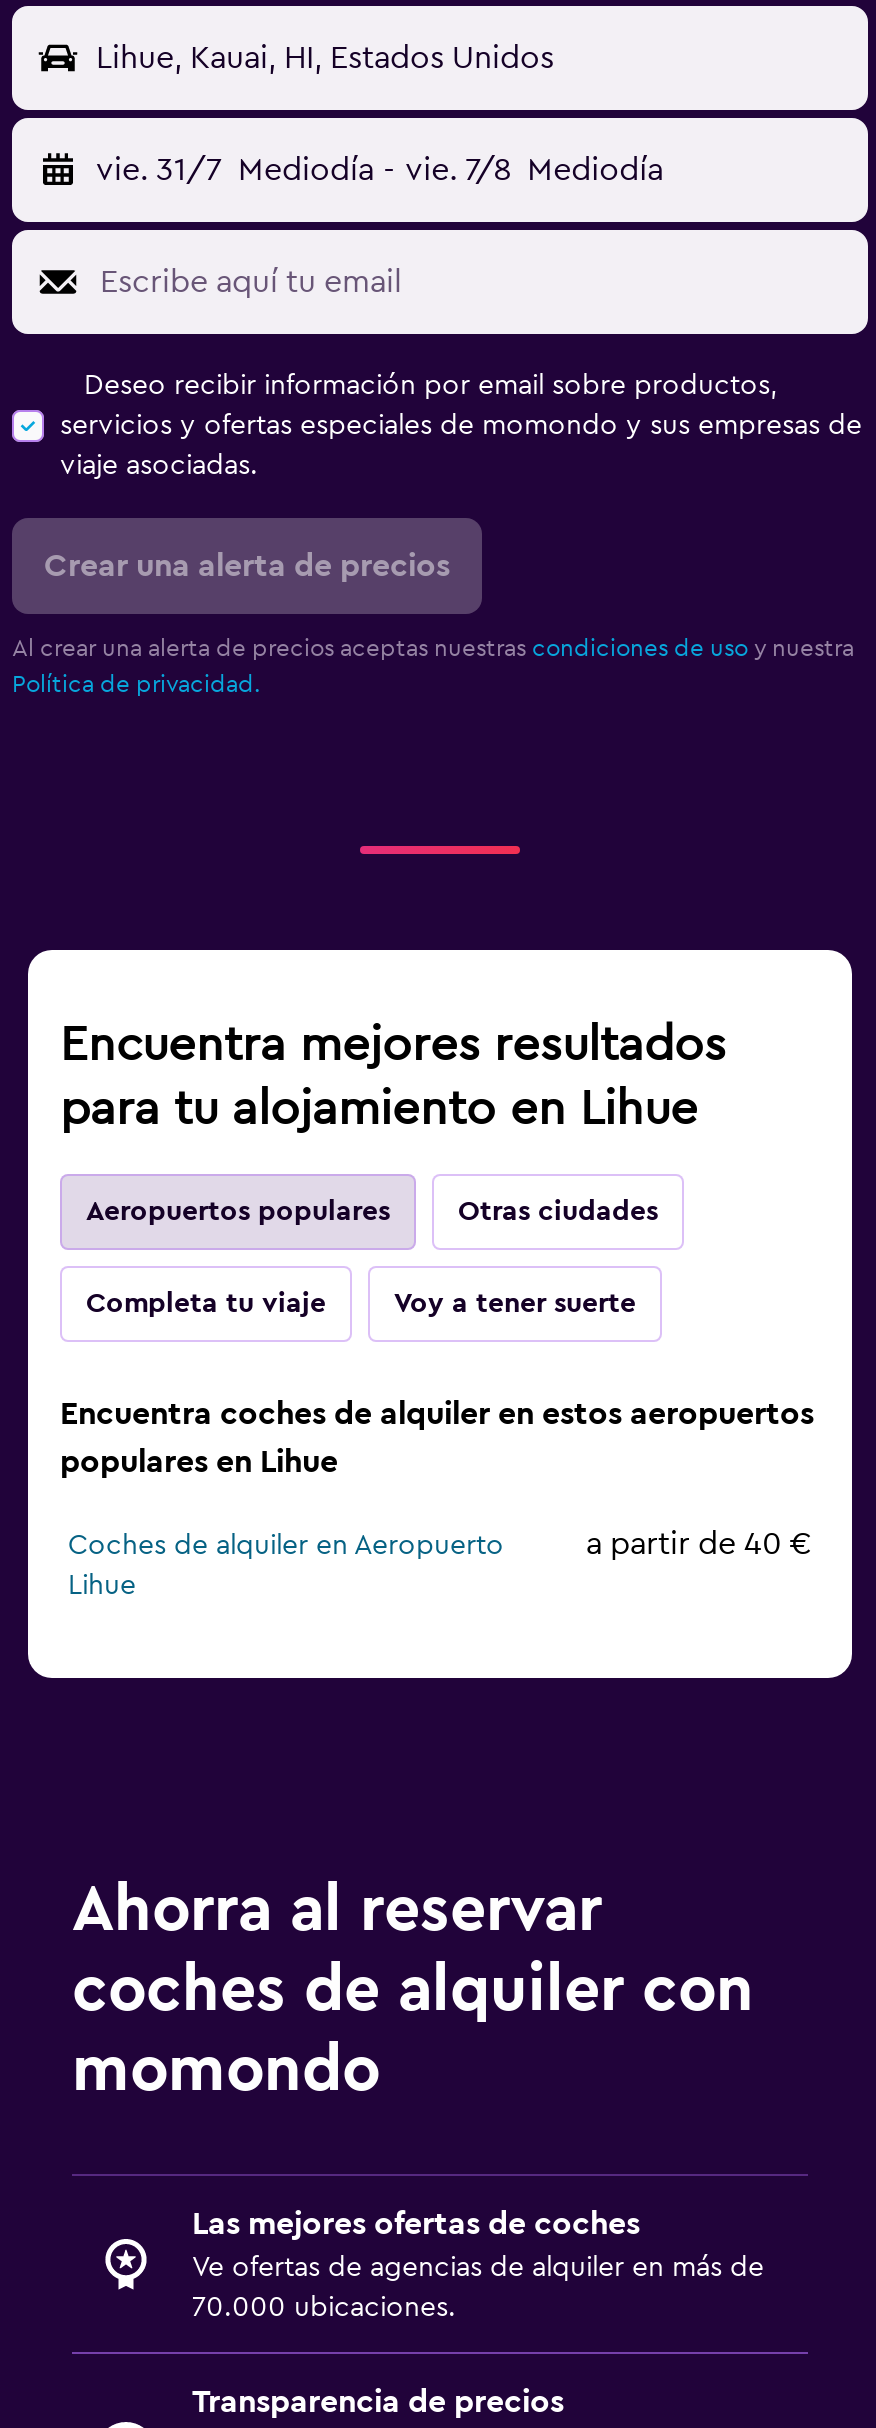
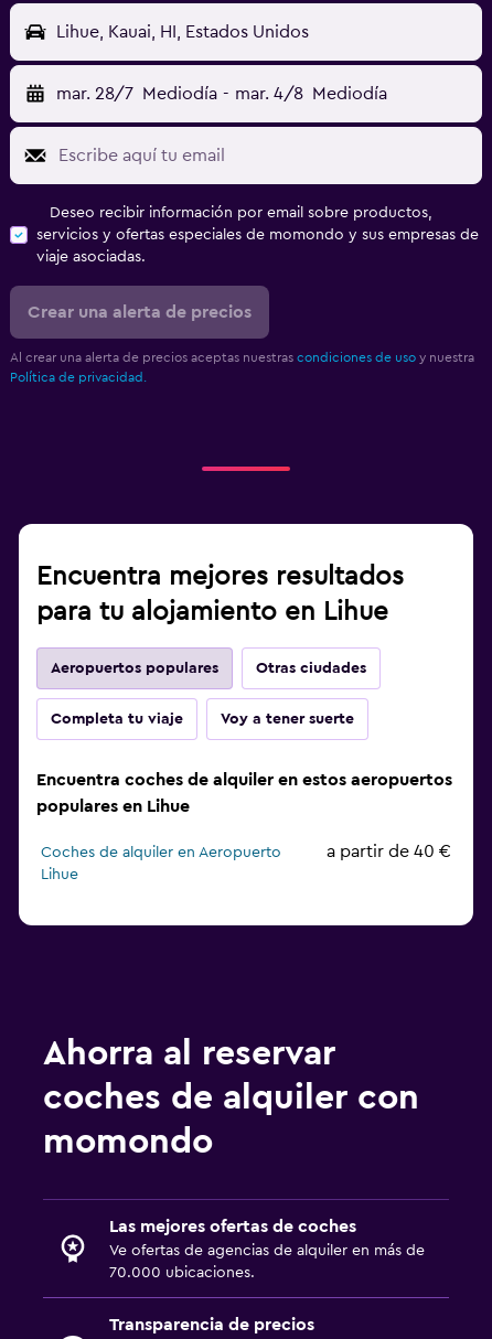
[96,155,663,187] vie. 31/7 Mediodía - vie. 7/8 Mediodía -> [56,85,387,103] mar. 28/7 Mediodía - mar. 4/8 Mediodía

